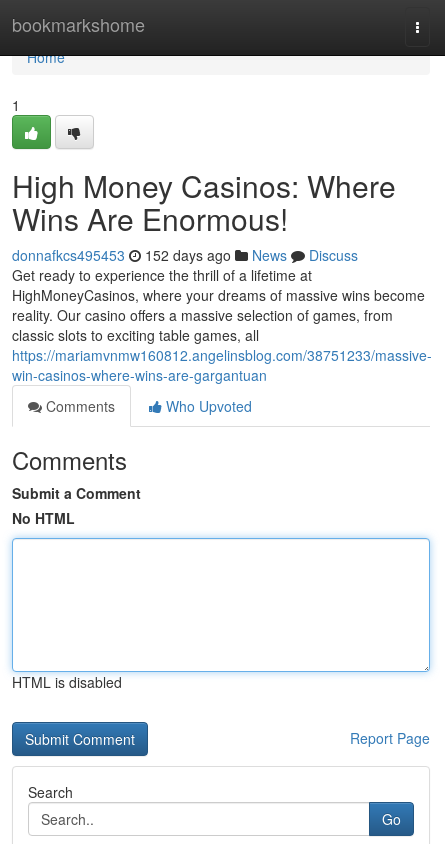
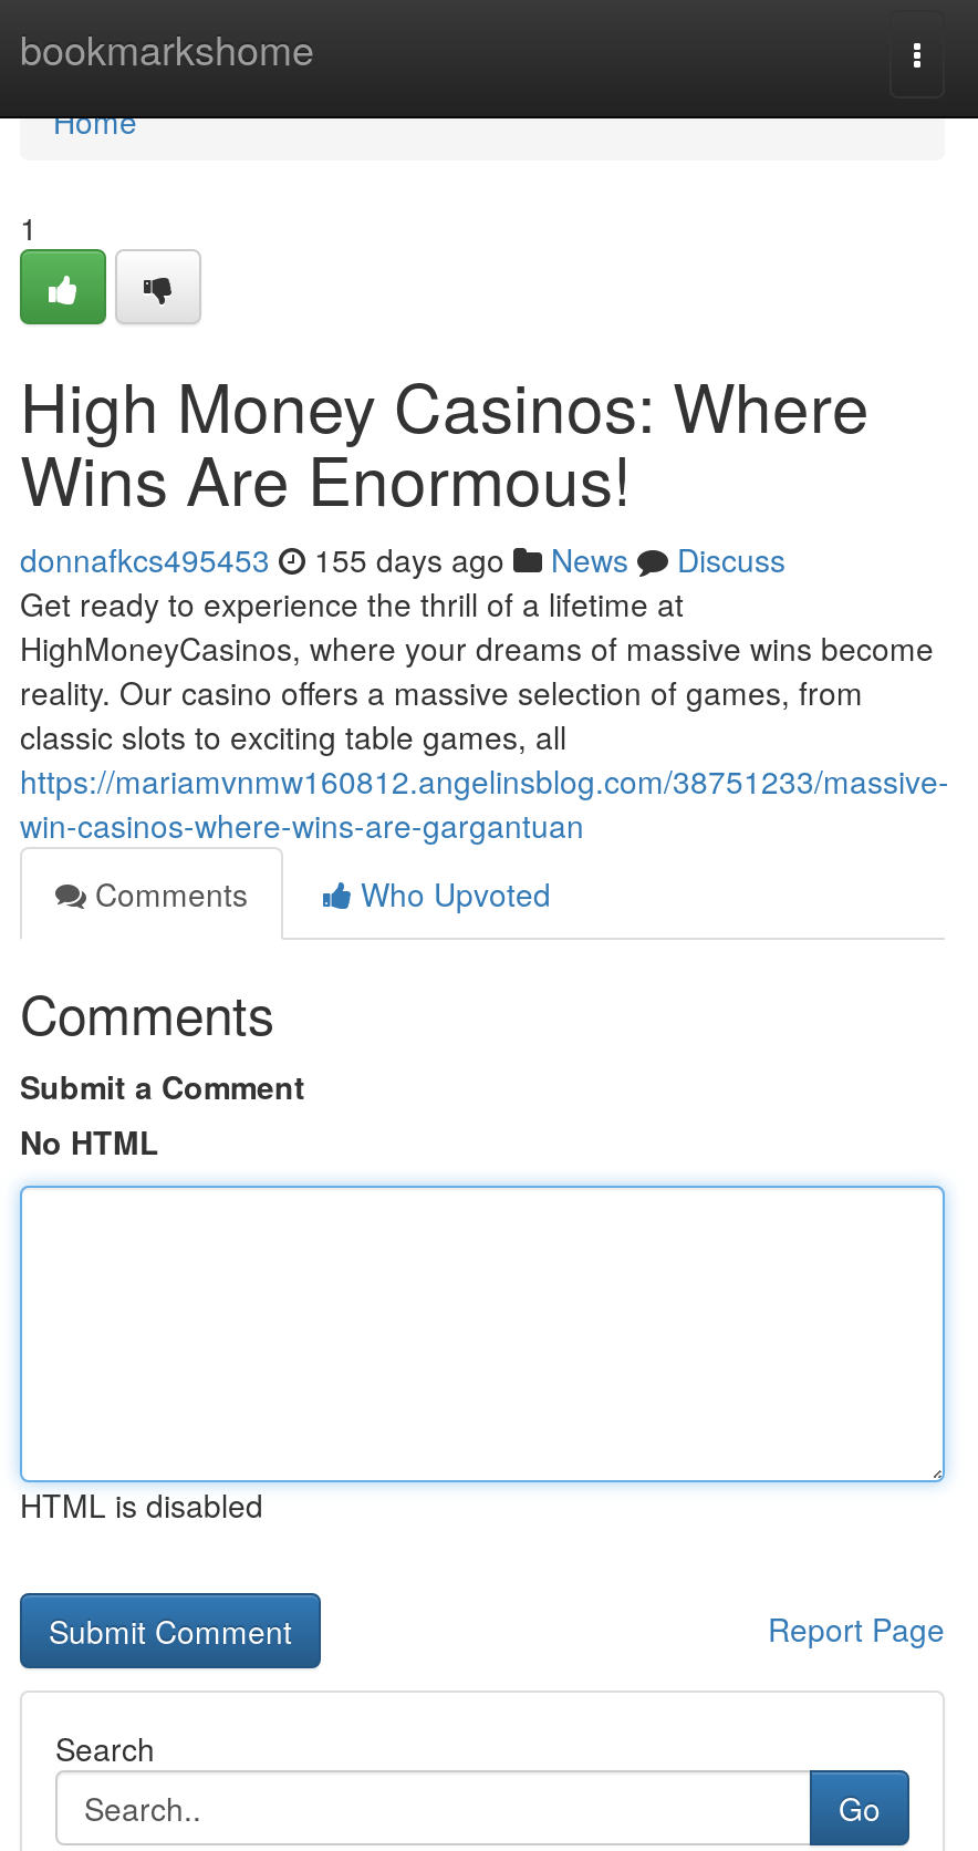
[12,245,358,265] donnafkcs495453 152 days ago News Discuss -> [20,537,785,581] donnafkcs495453 155 days ago News Discuss

